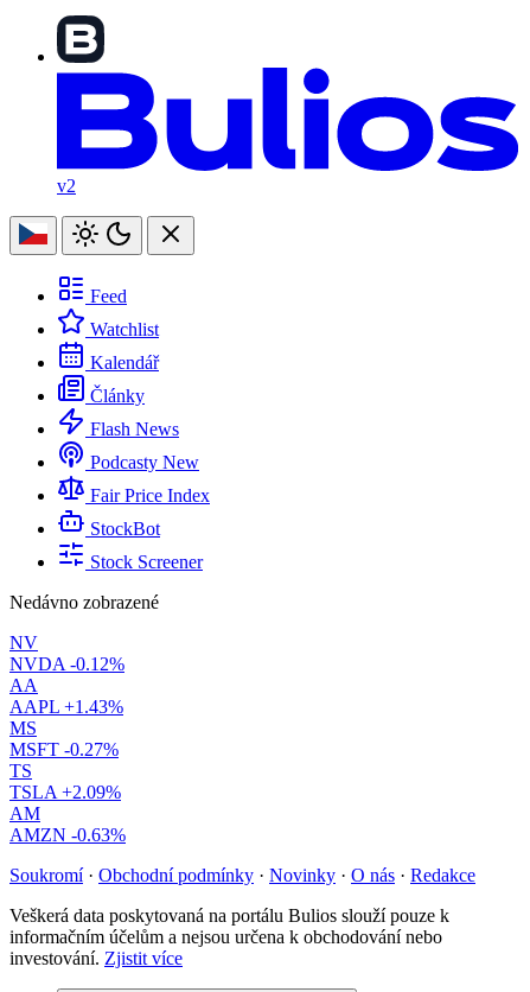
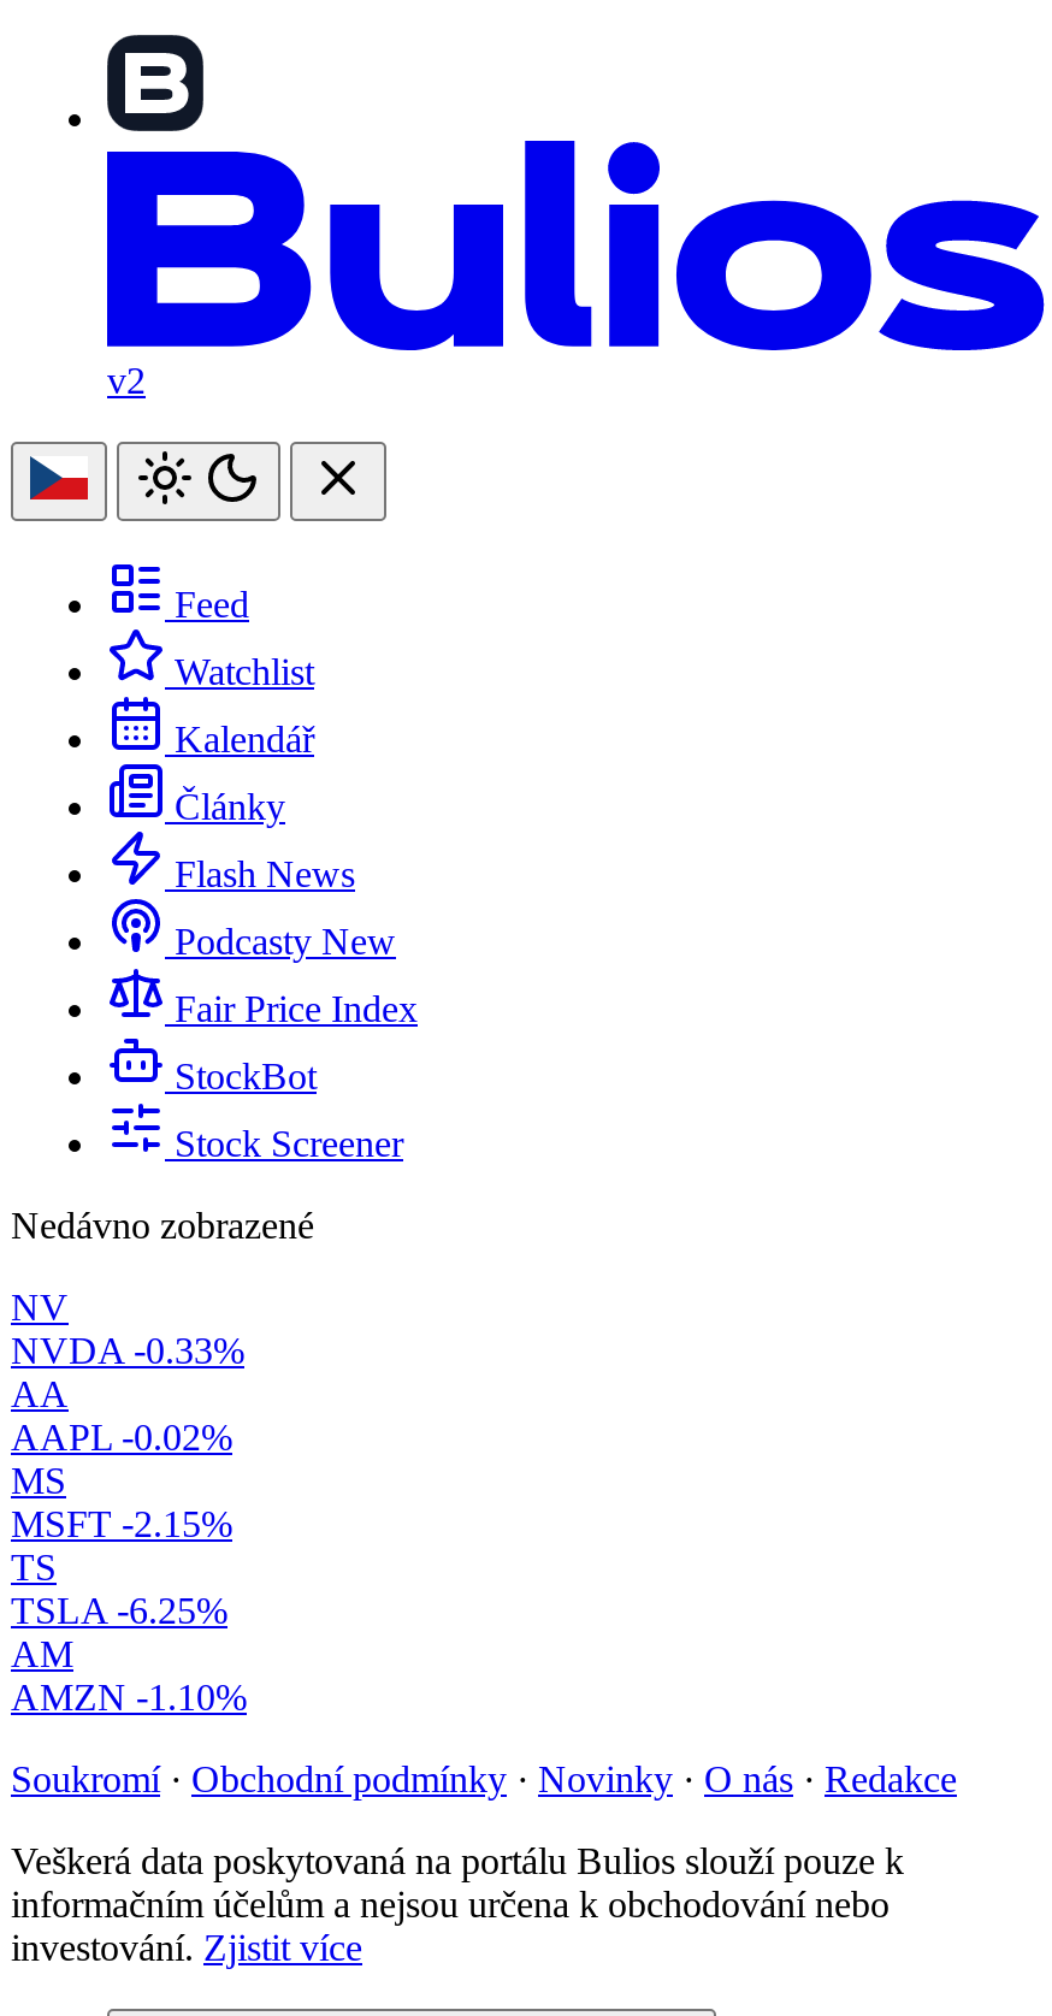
[9,654,124,674] NVDA -0.12% -> [11,1330,244,1371] NVDA -0.33%
[9,697,123,717] AAPL +1.43% -> [11,1417,232,1458] AAPL -0.02%
[9,739,119,760] MSFT -0.27% -> [11,1504,232,1544] MSFT -2.15%
[9,782,121,802] TSLA +2.09% -> [11,1590,227,1631] TSLA -6.25%
[9,825,126,845] AMZN -0.63% -> [11,1677,247,1718] AMZN -1.10%

